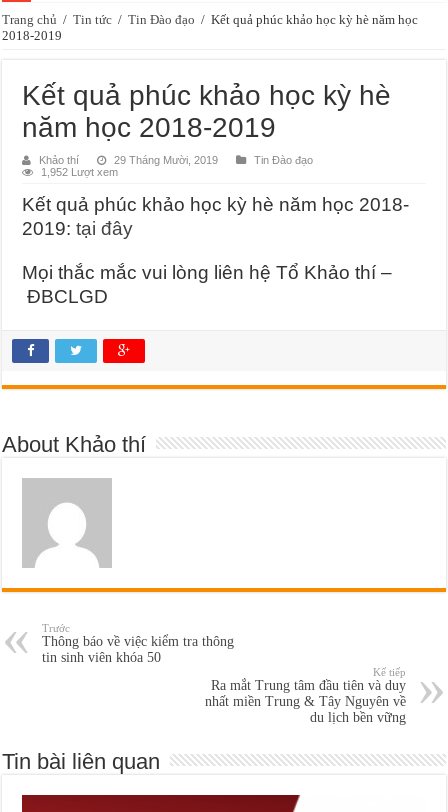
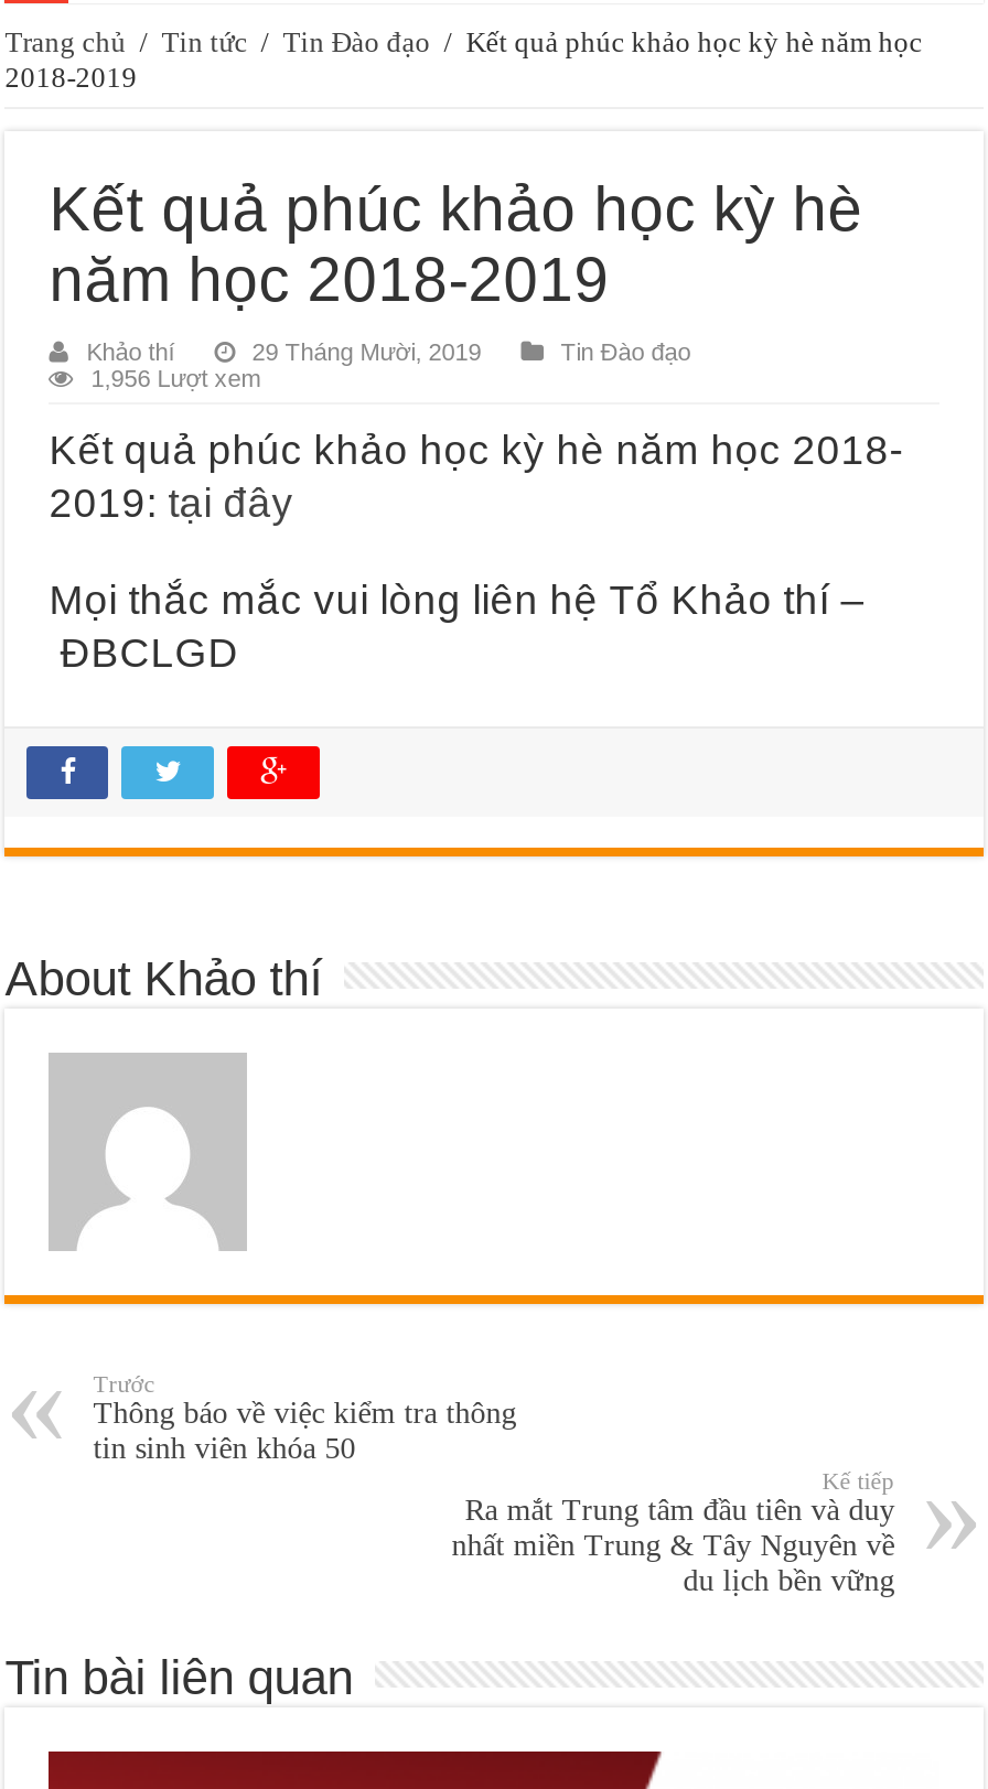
[41,165,118,177] 1,952 Lượt xem -> [91,364,261,390] 1,956 Lượt xem

